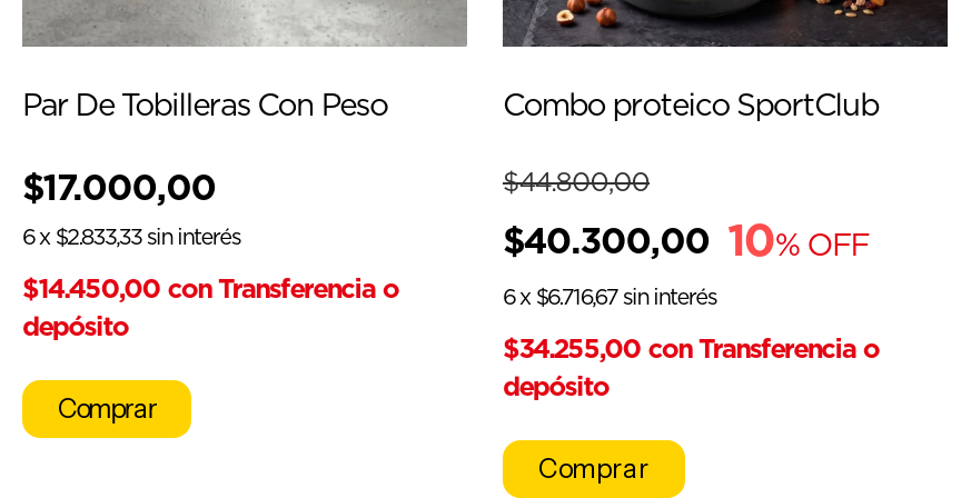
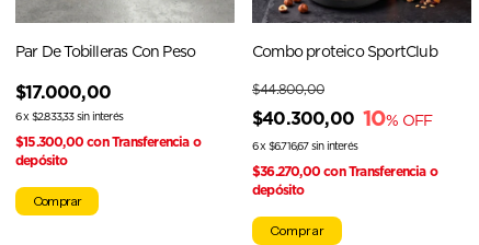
[22,268,398,306] $14.450,00 con Transferencia o -> [15,132,201,150] $15.300,00 con Transferencia o
[503,328,879,366] $34.255,00 con Transferencia o -> [252,161,437,180] $36.270,00 con Transferencia o

